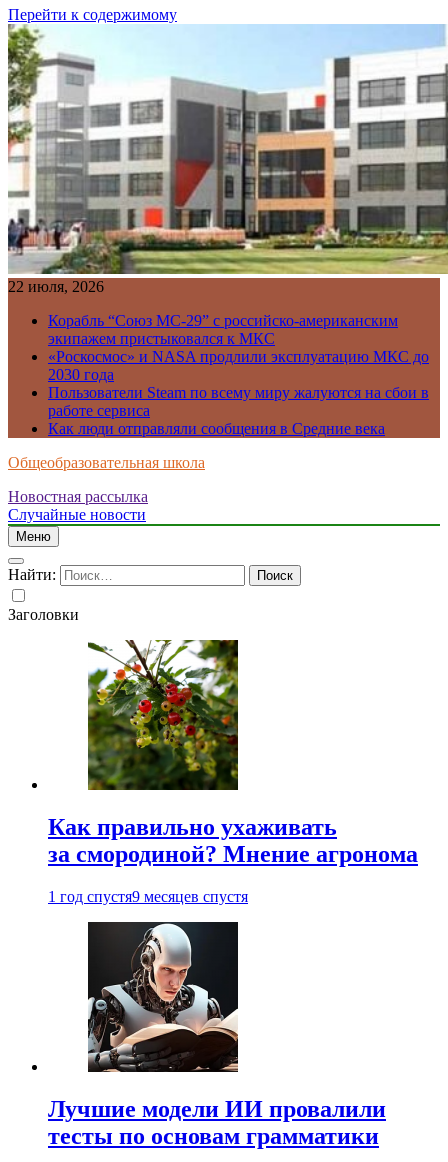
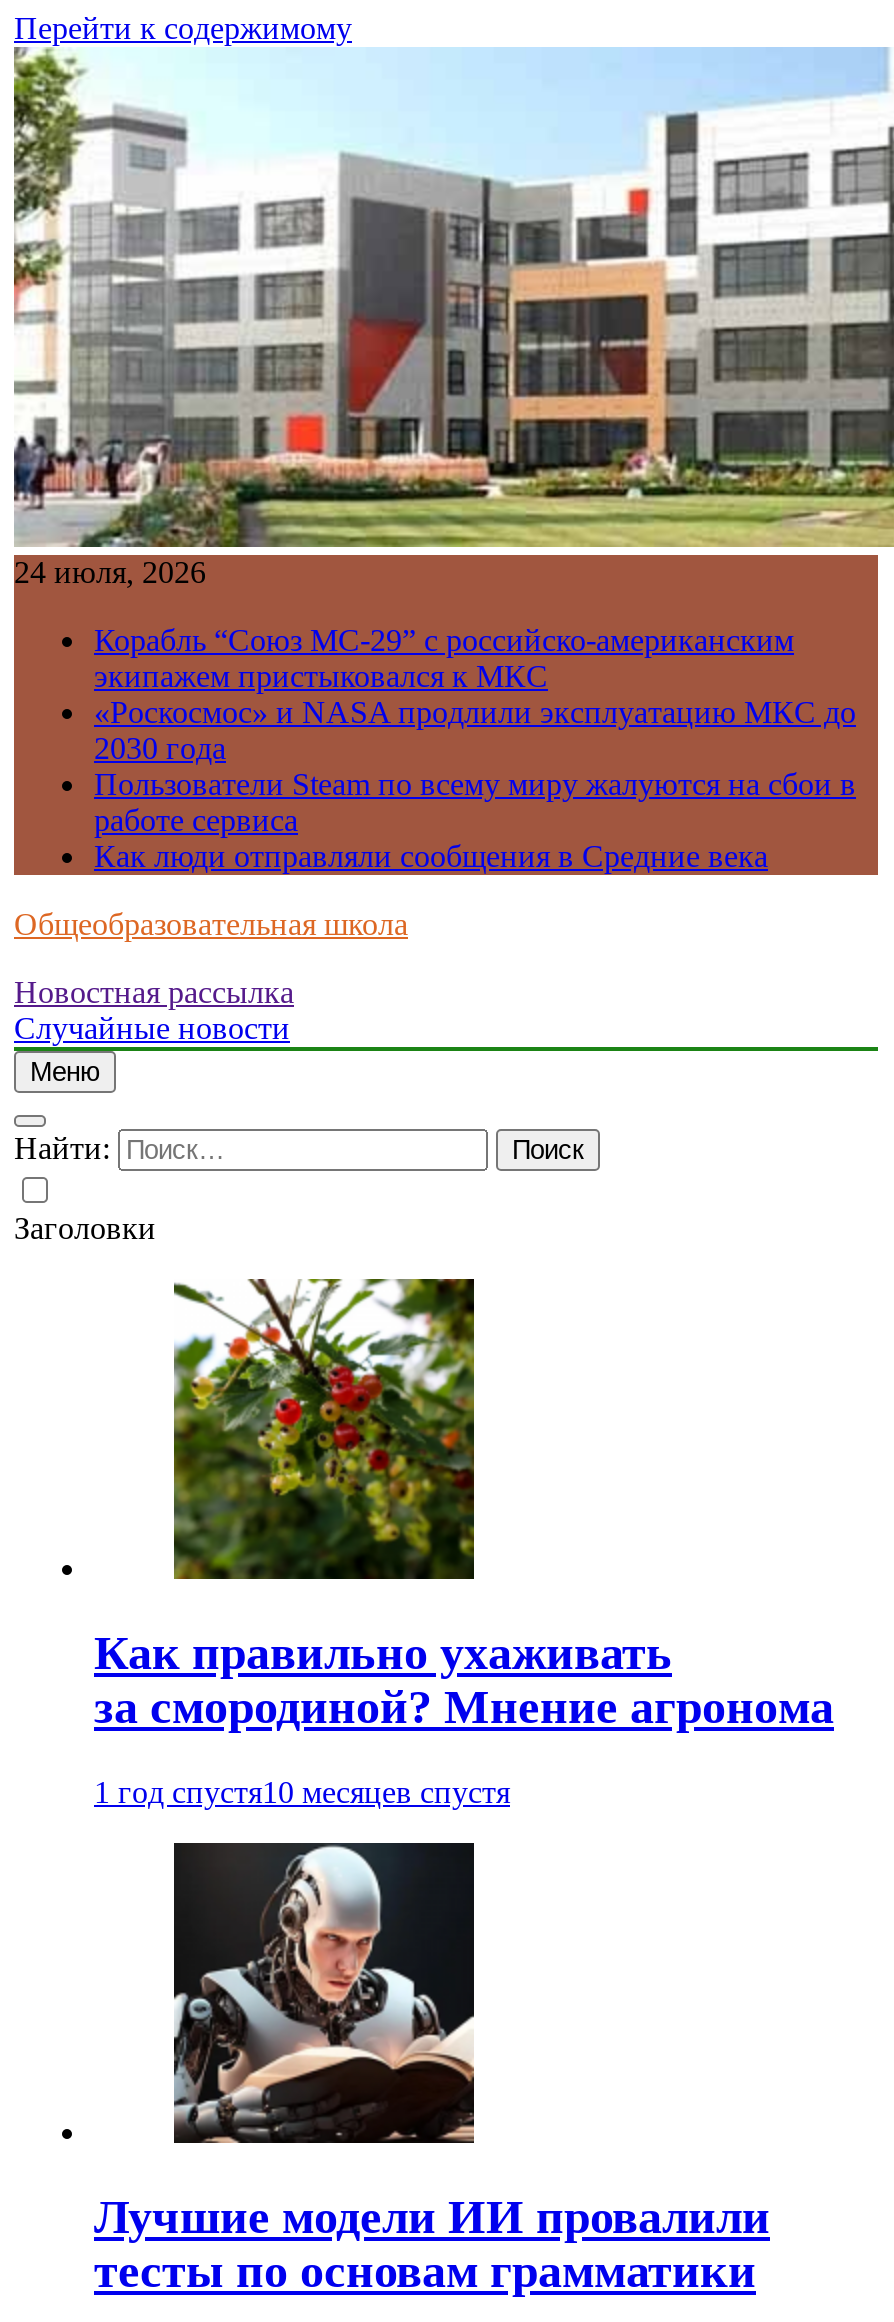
[8,278,104,295] 22 июля, 2026 -> [14,555,206,589] 24 июля, 2026
[48,888,248,905] 1 год спустя9 месяцев спустя -> [94,1775,510,1809] 1 год спустя10 месяцев спустя

